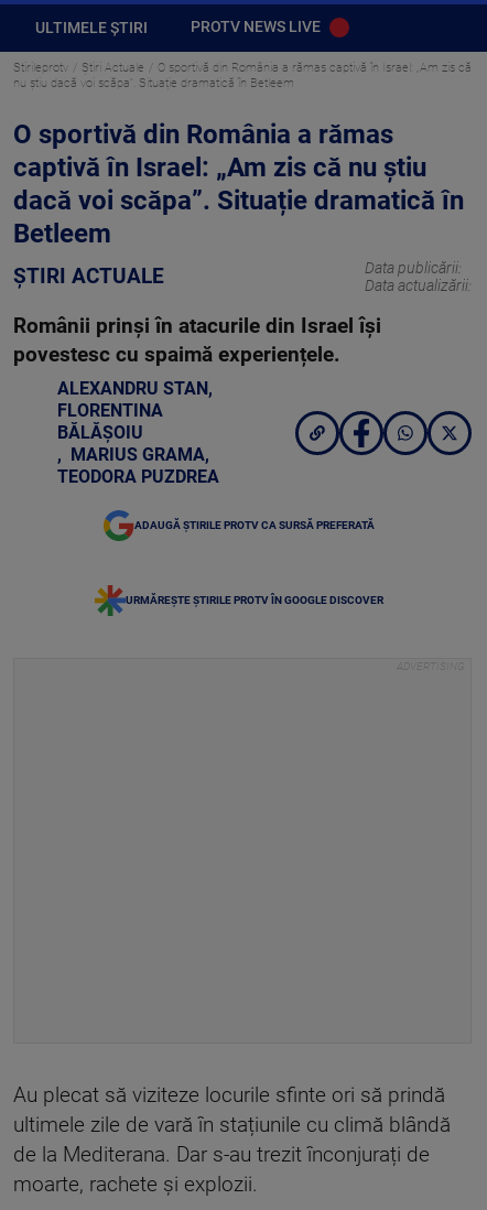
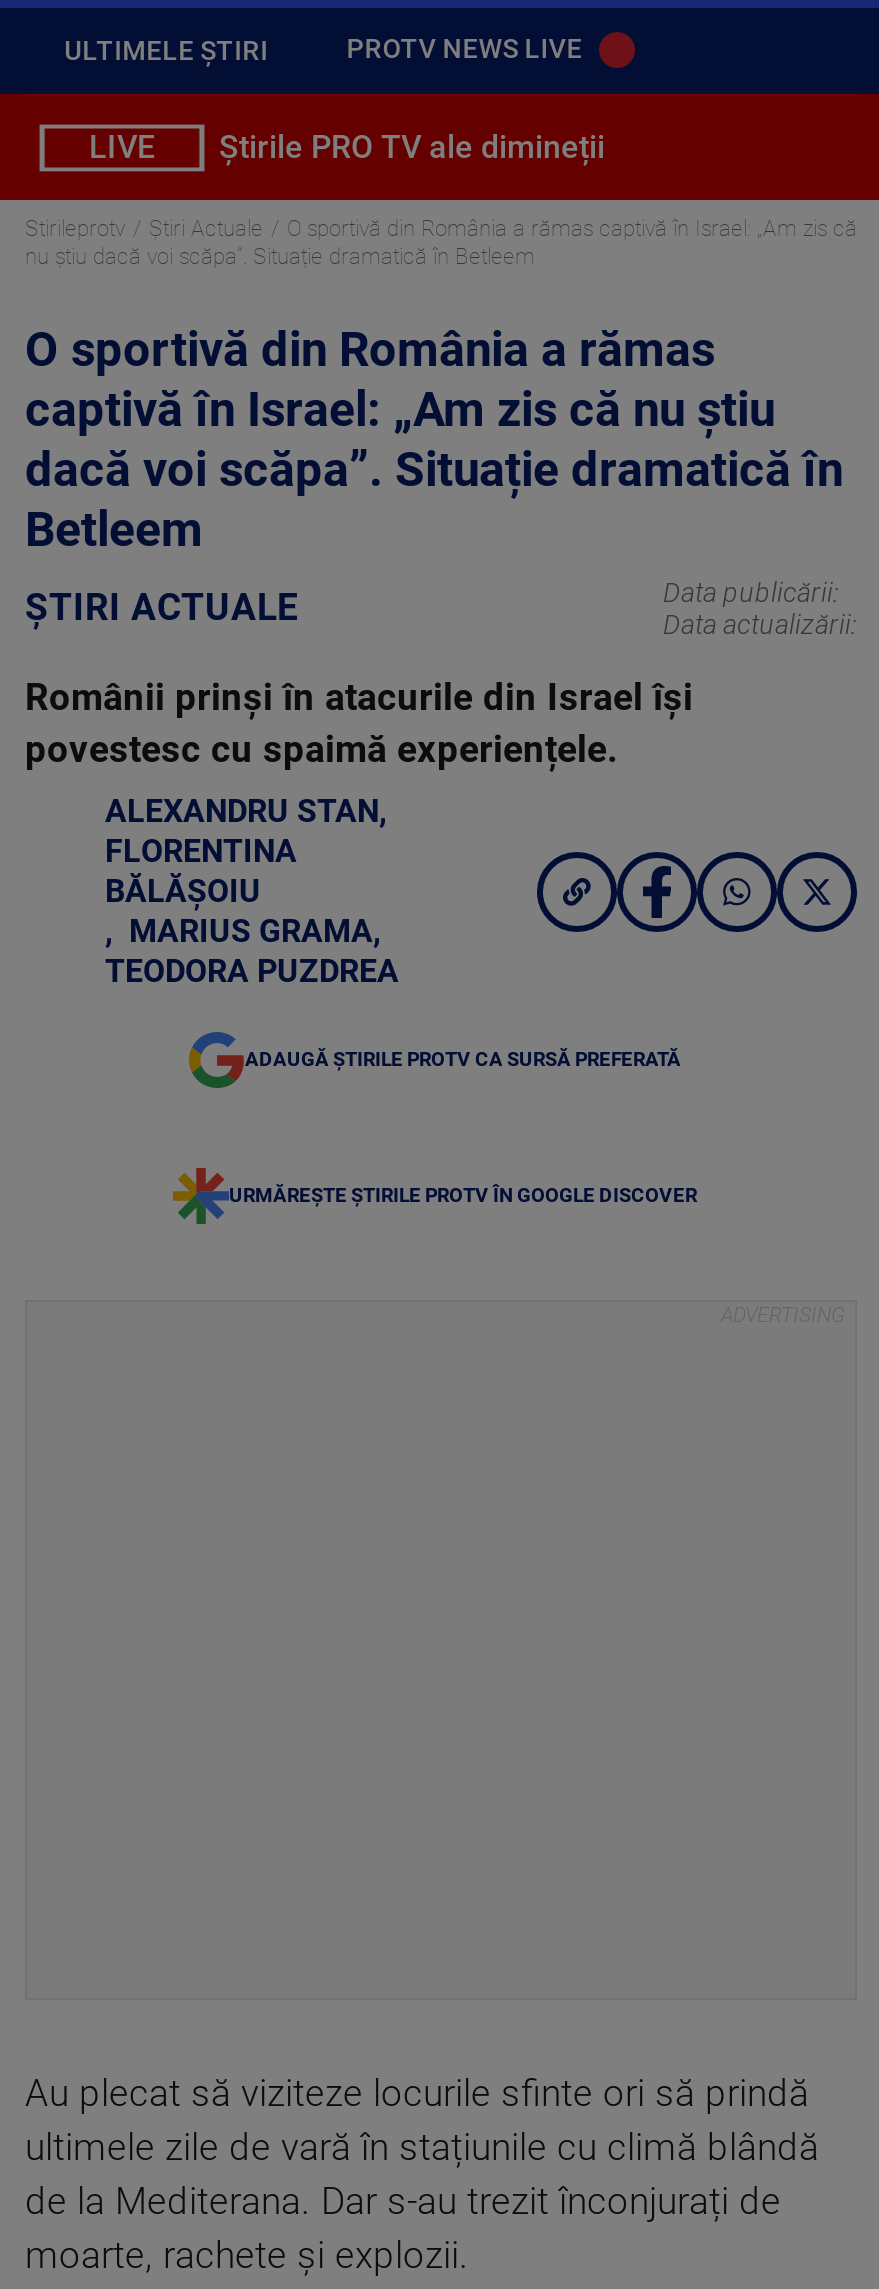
none -> [89,128,605,166] LIVE | Știrile PRO TV ale dimineții

